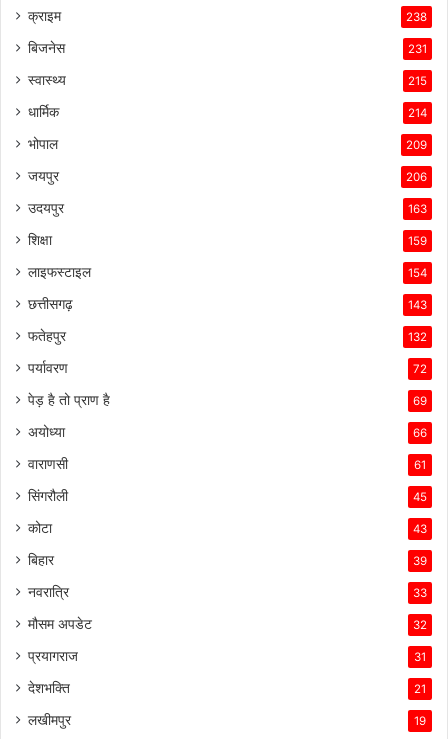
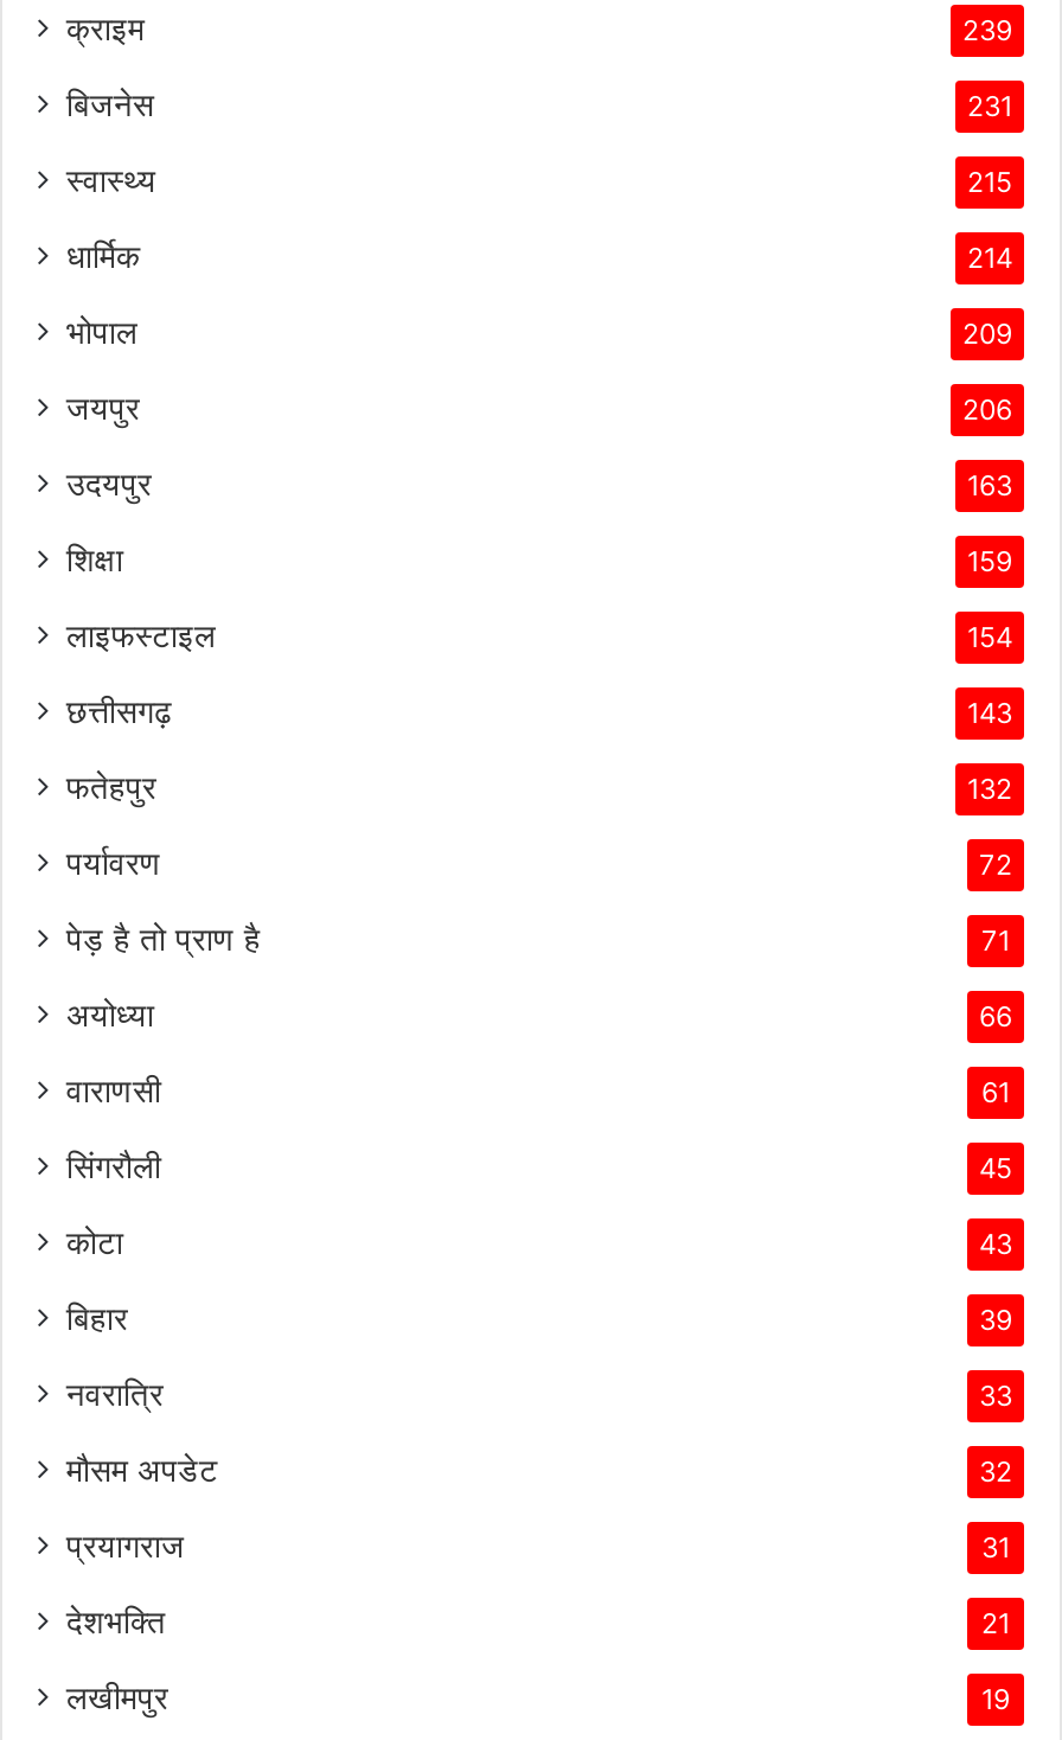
[406,10,427,24] 238 -> [962,15,1012,48] 239
[413,394,427,408] 69 -> [981,925,1010,959] 71

